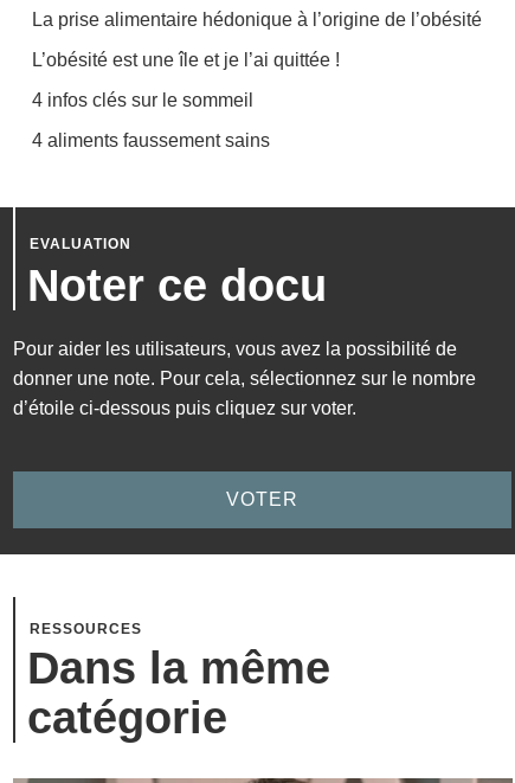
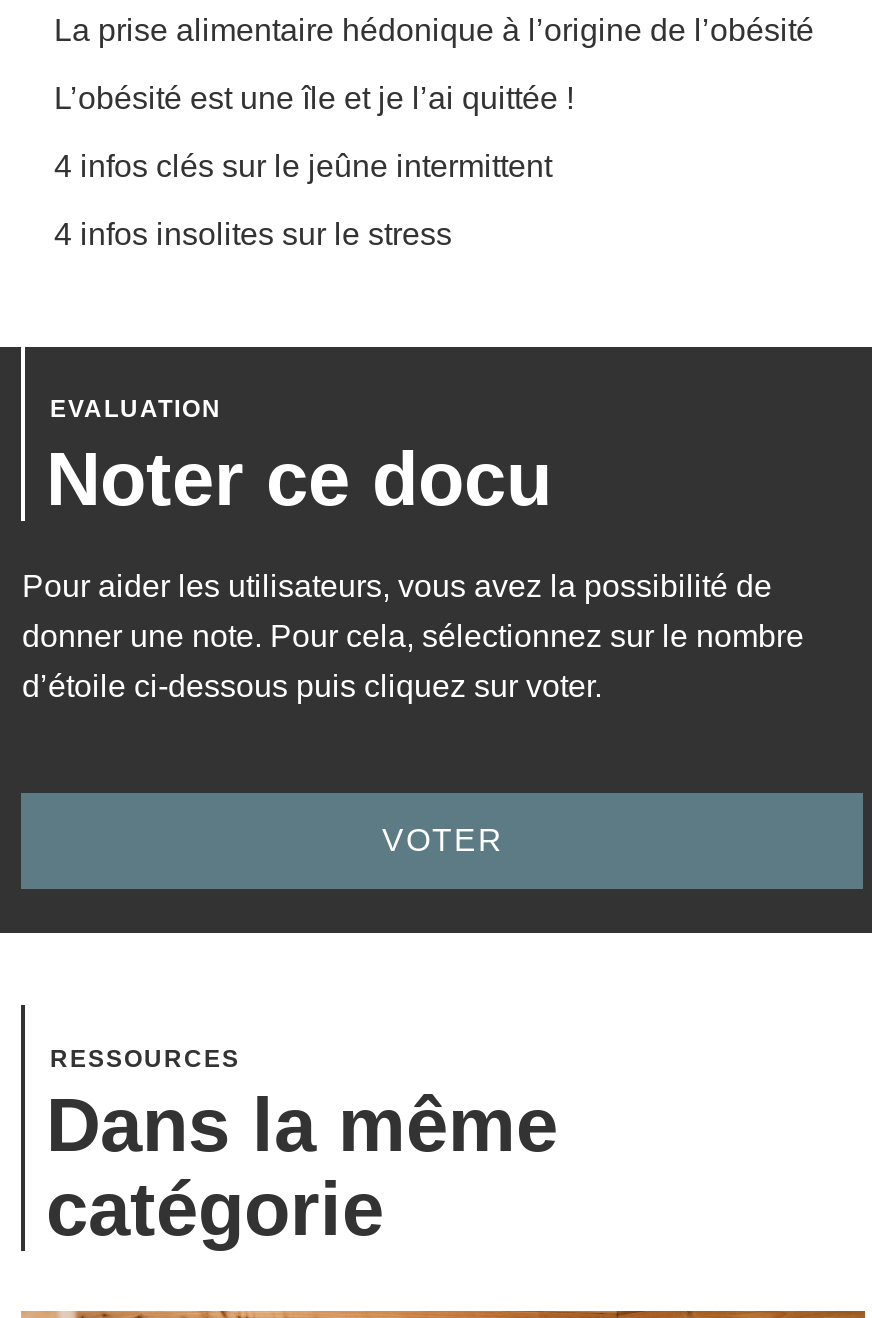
[32,91,254,111] 4 infos clés sur le sommeil -> [54,149,552,183] 4 infos clés sur le jeûne intermittent
[32,131,270,151] 4 aliments faussement sains -> [54,217,452,251] 4 infos insolites sur le stress

